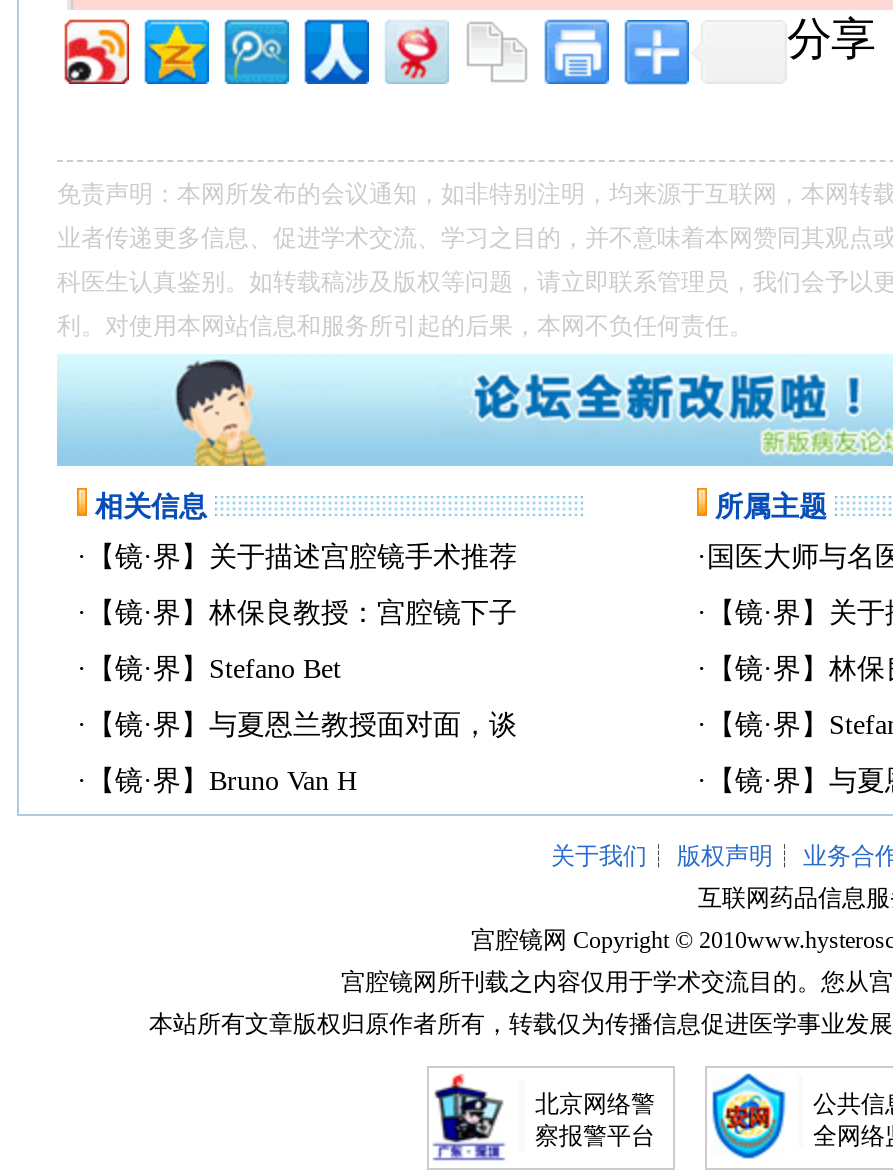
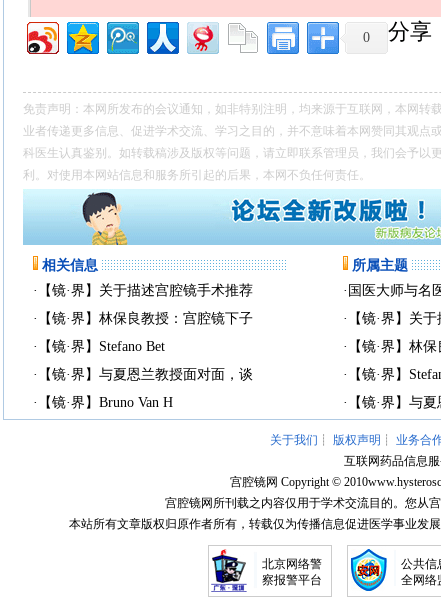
none -> [363,30,370,45] 0

